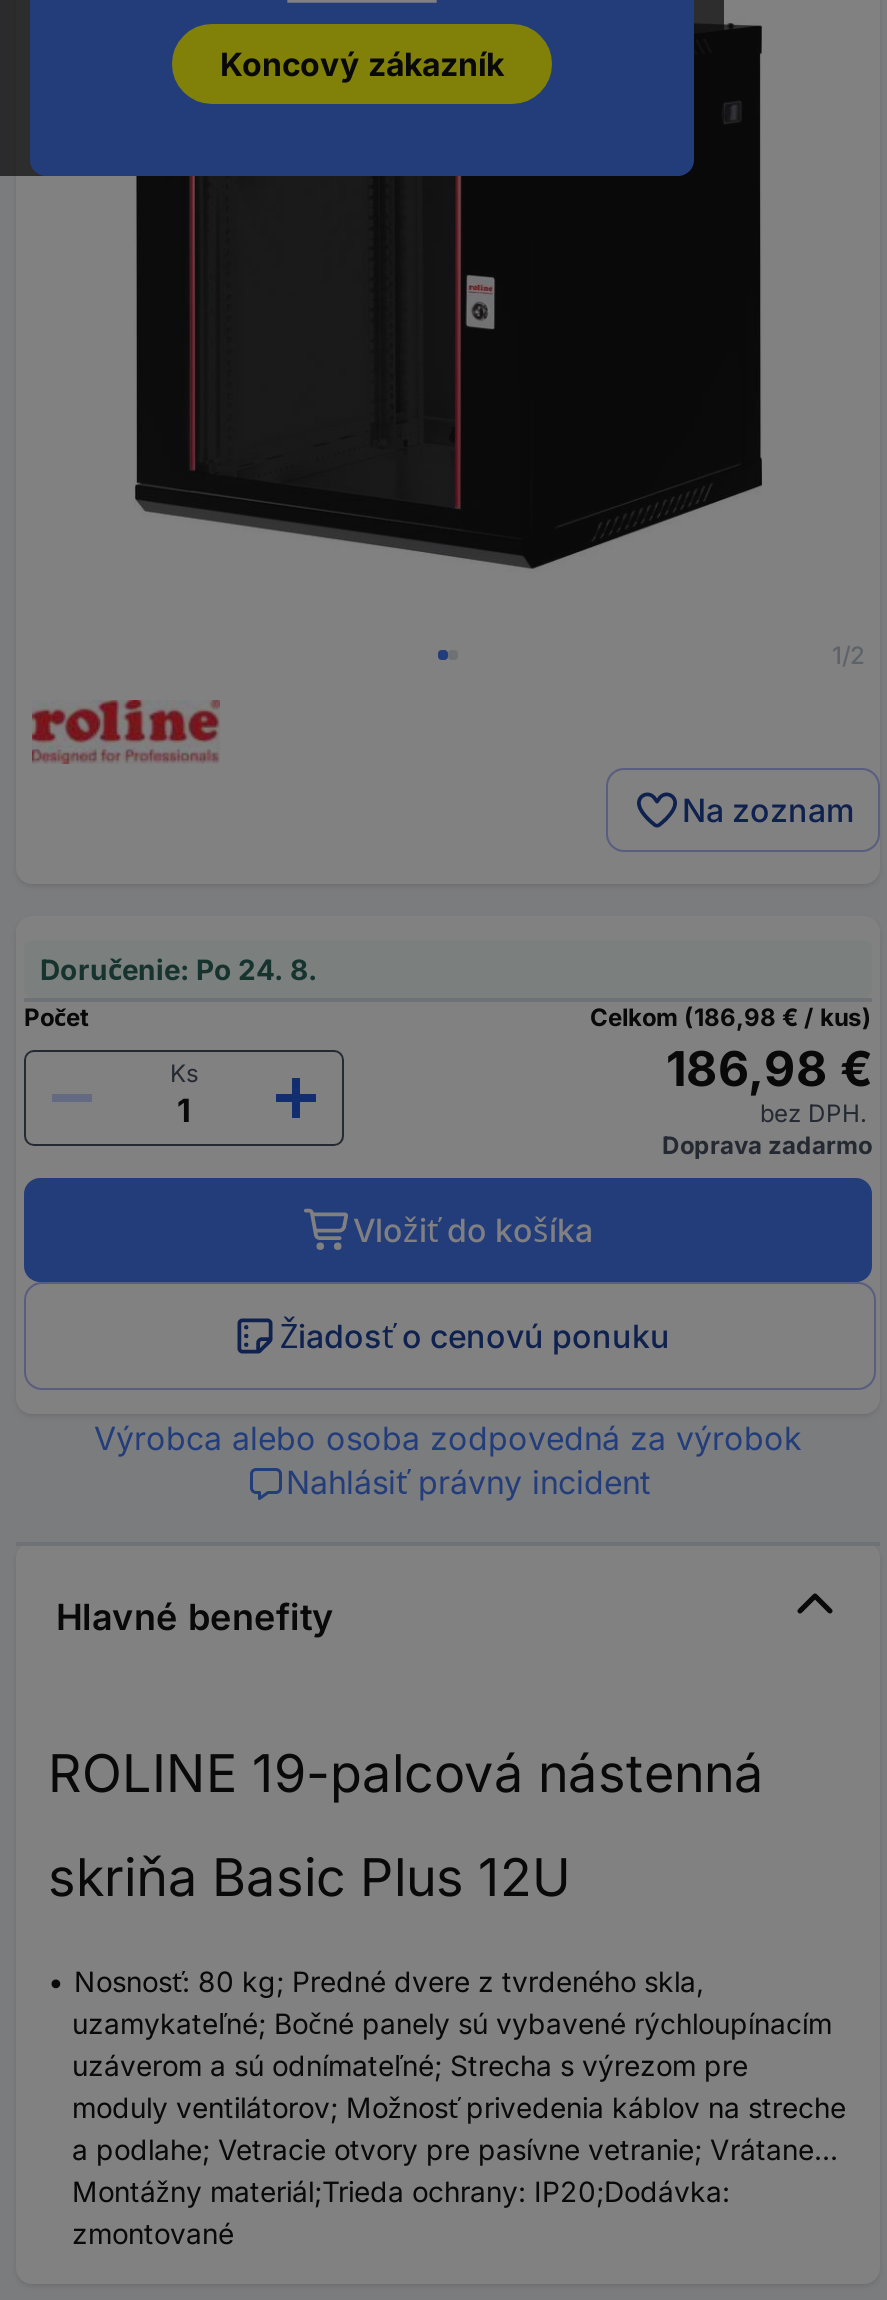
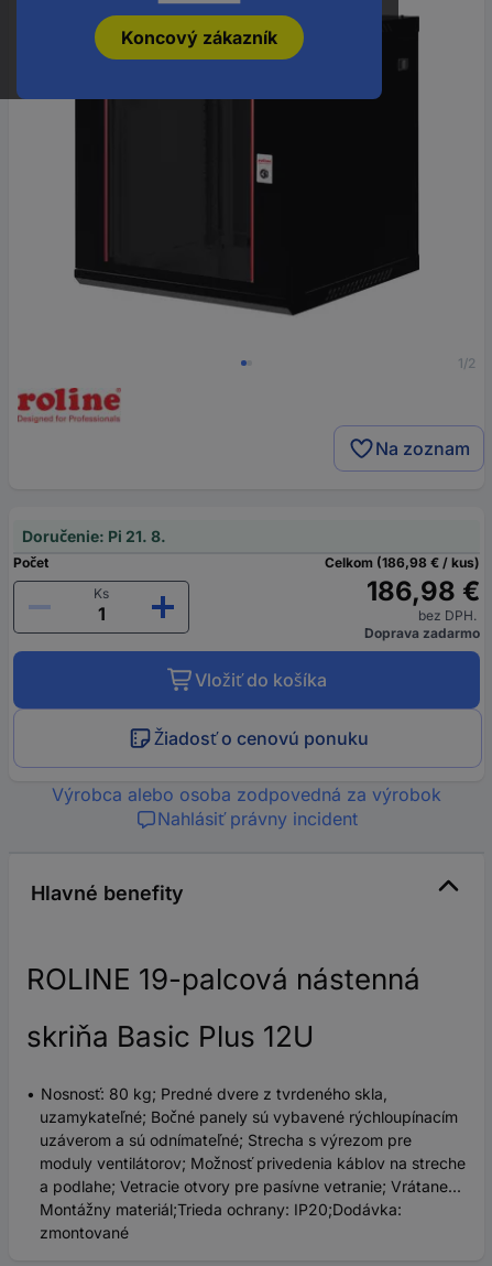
[40,952,318,986] Doručenie: Po 24. 8. -> [22,526,166,545] Doručenie: Pi 21. 8.

